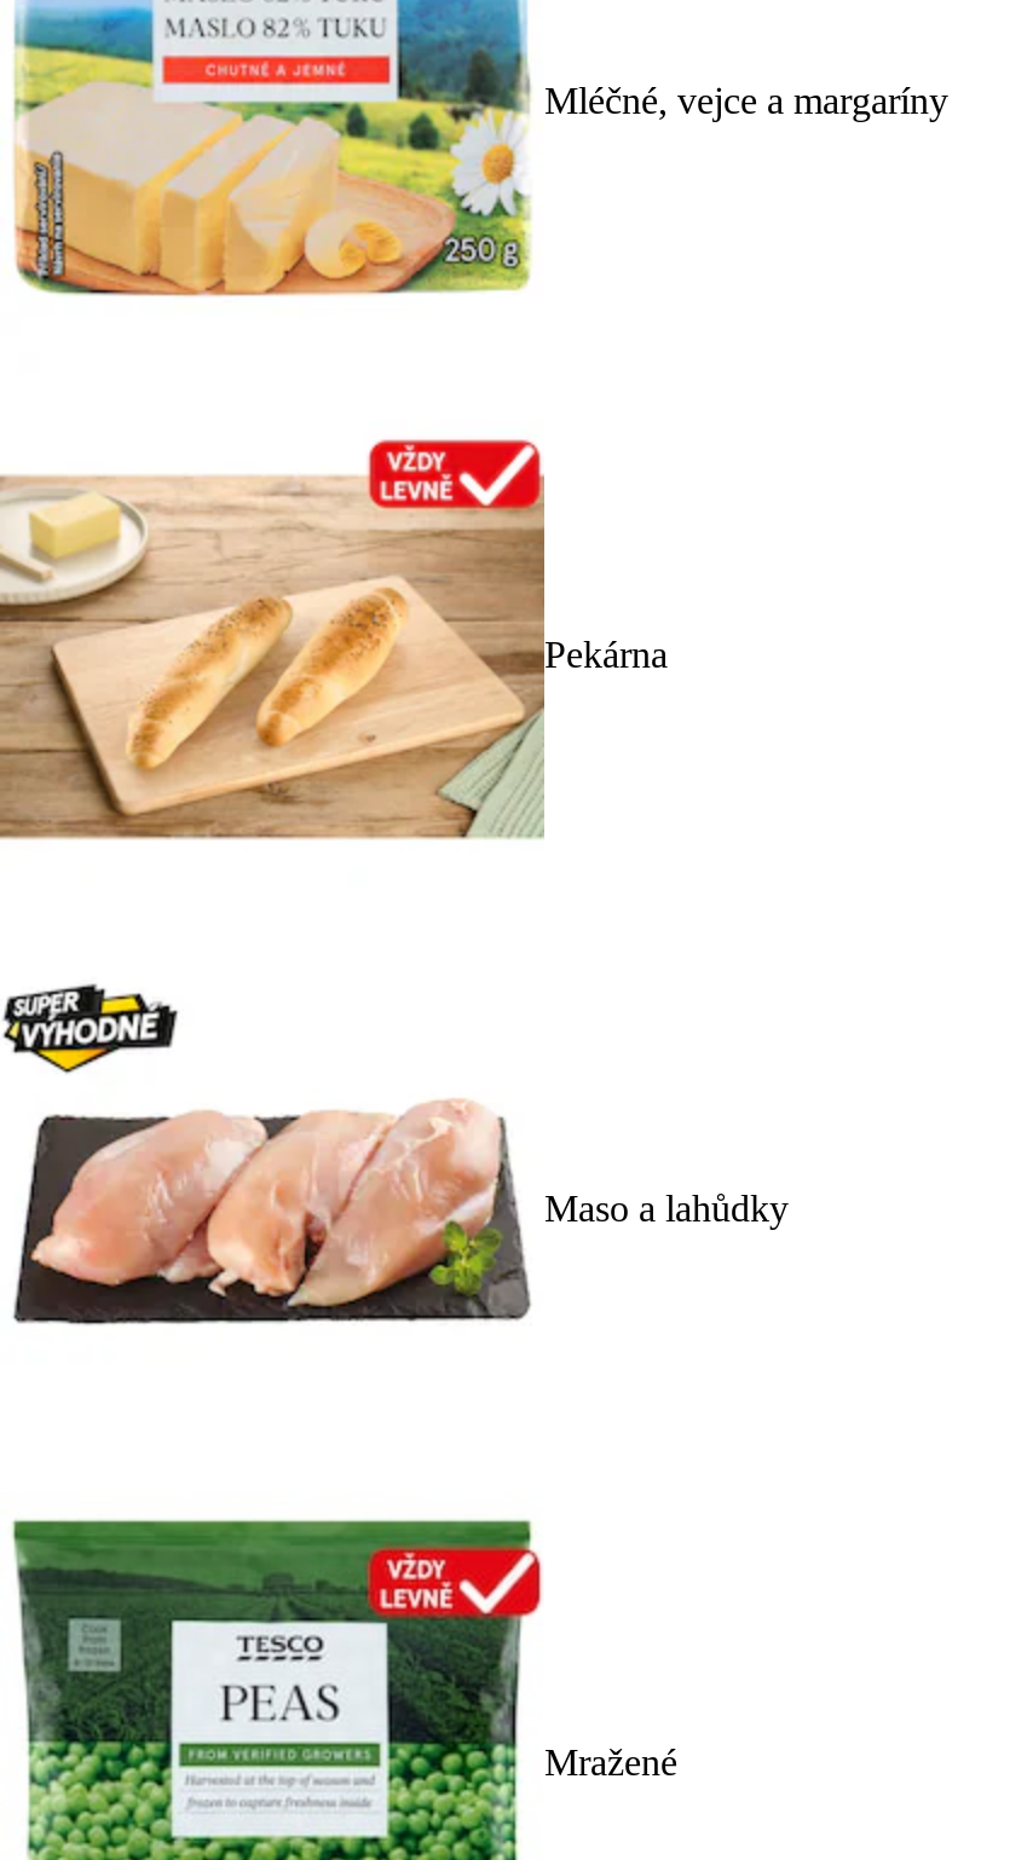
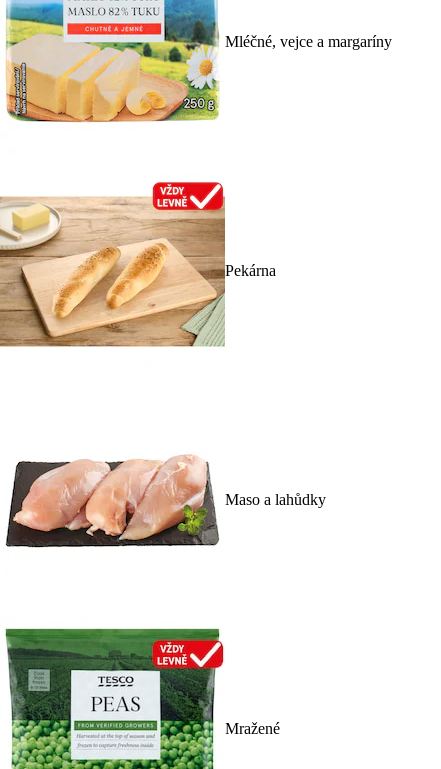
[7,982,179,1074] [image] -> none

